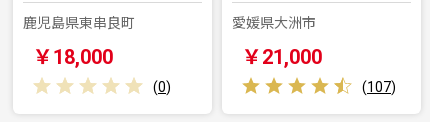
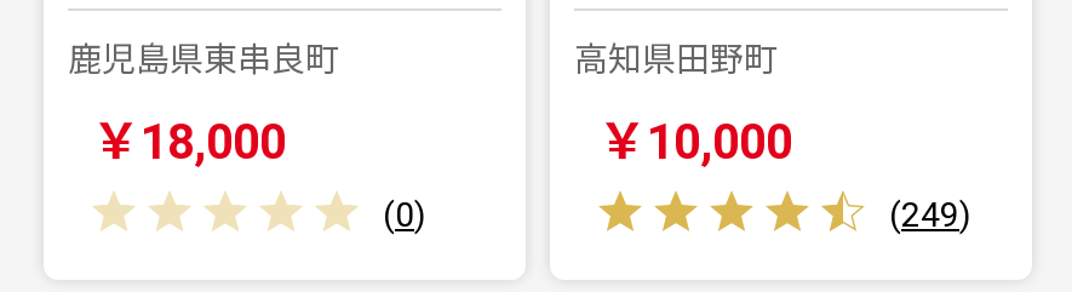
[232,15,316,31] 愛媛県大洲市 -> [574,39,778,78] 高知県田野町
[242,45,396,95] ￥21,000 | (107) -> [598,112,971,233] ￥10,000 | (249)

